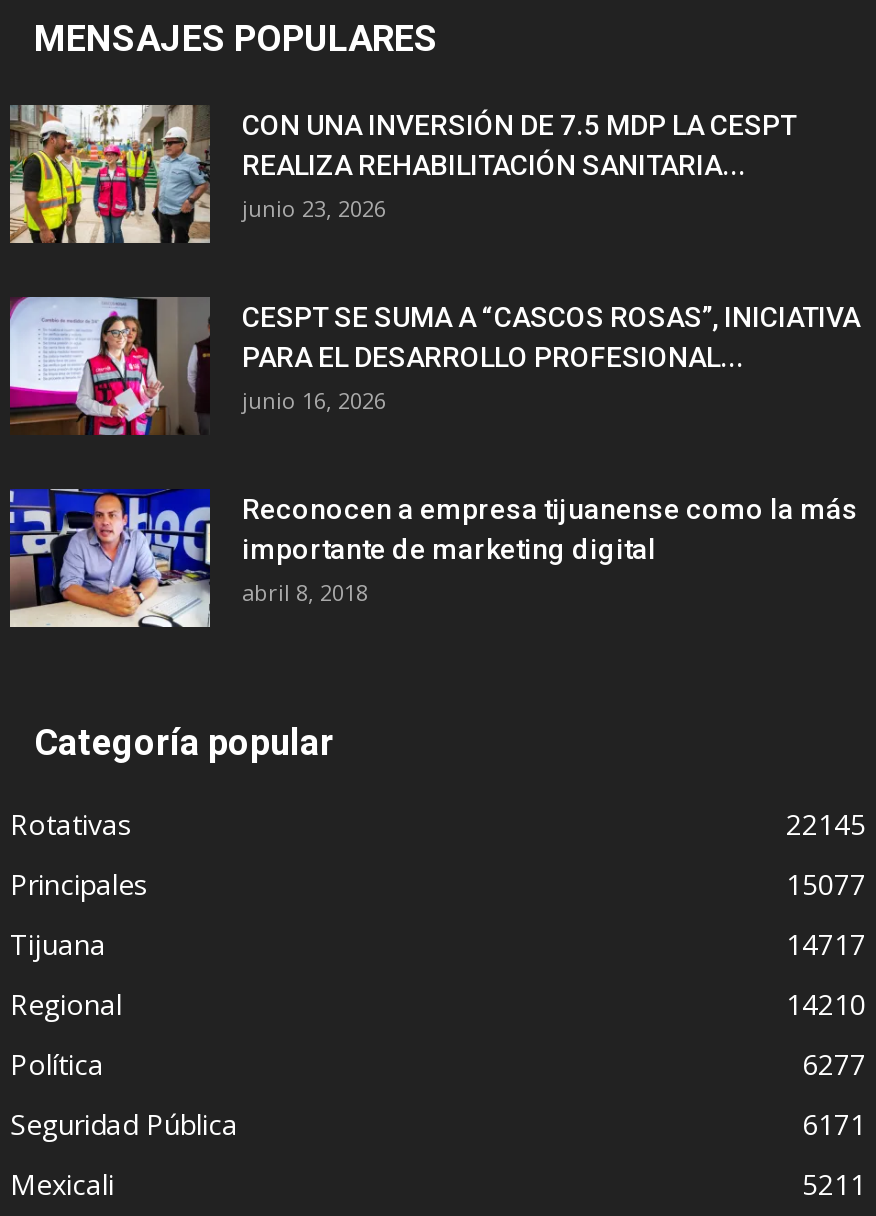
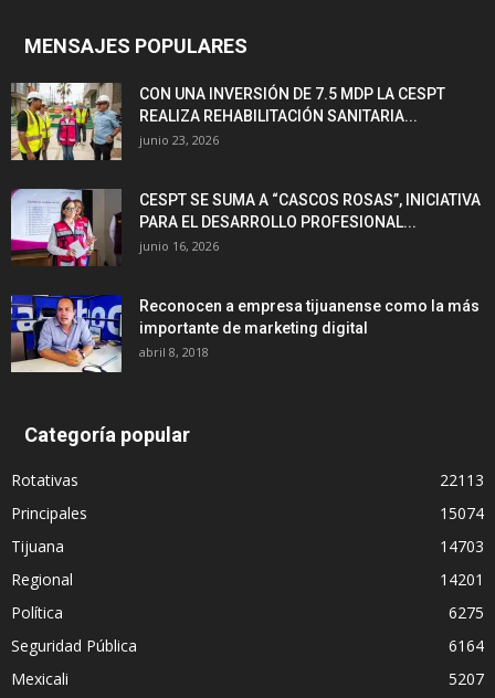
[786,806,866,844] 22145 -> [440,470,484,491] 22113
[786,866,866,904] 15077 -> [440,503,484,524] 15074
[786,926,866,964] 14717 -> [440,536,484,557] 14703
[786,986,866,1024] 14210 -> [440,569,484,590] 14201
[802,1046,866,1084] 6277 -> [449,602,484,623] 6275
[802,1106,866,1144] 6171 -> [449,636,484,657] 6164
[802,1166,866,1204] 5211 -> [449,669,484,690] 5207

